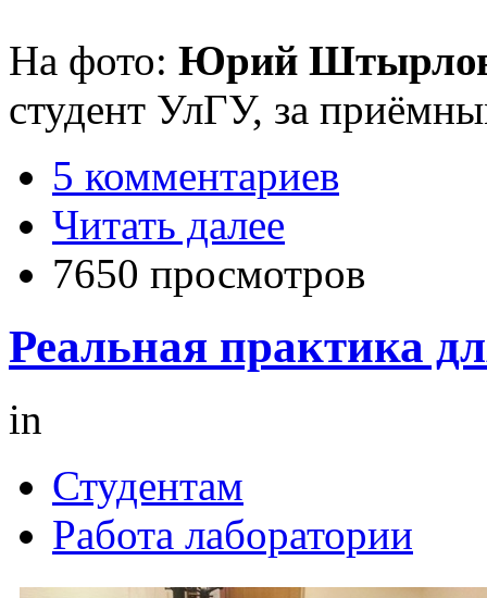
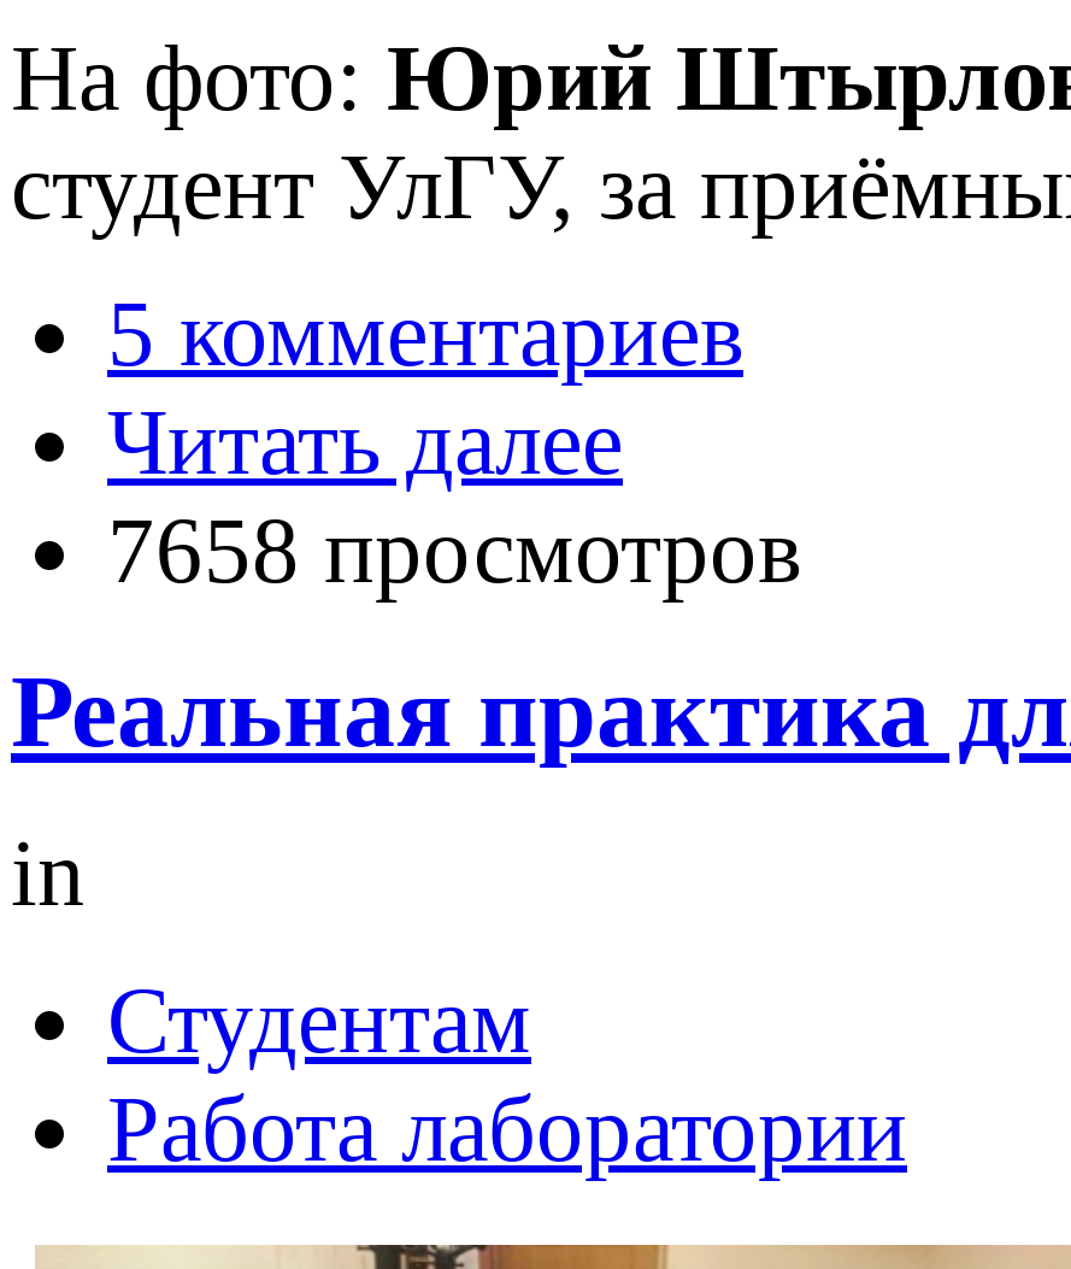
[52,250,365,297] 7650 просмотров -> [107,497,801,601] 7658 просмотров

